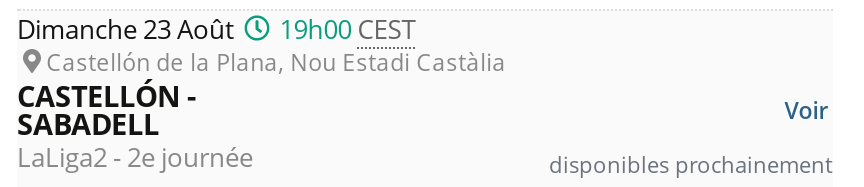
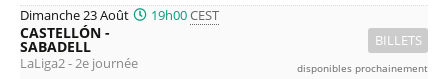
[46,46,828,124] Castellón de la Plana, Nou Estadi Castàlia | Voir -> [374,31,421,49] BILLETS

